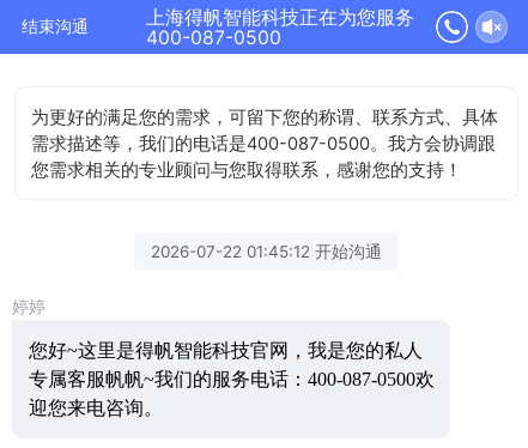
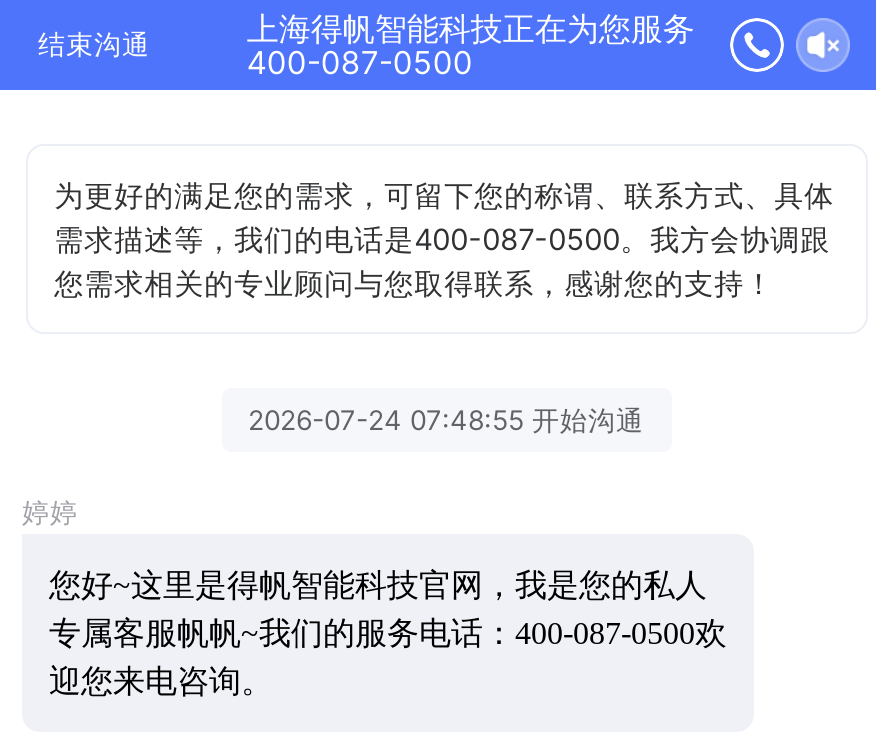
[150,242,381,261] 2026-07-22 01:45:12 开始沟通 -> [248,404,644,436] 2026-07-24 07:48:55 开始沟通

